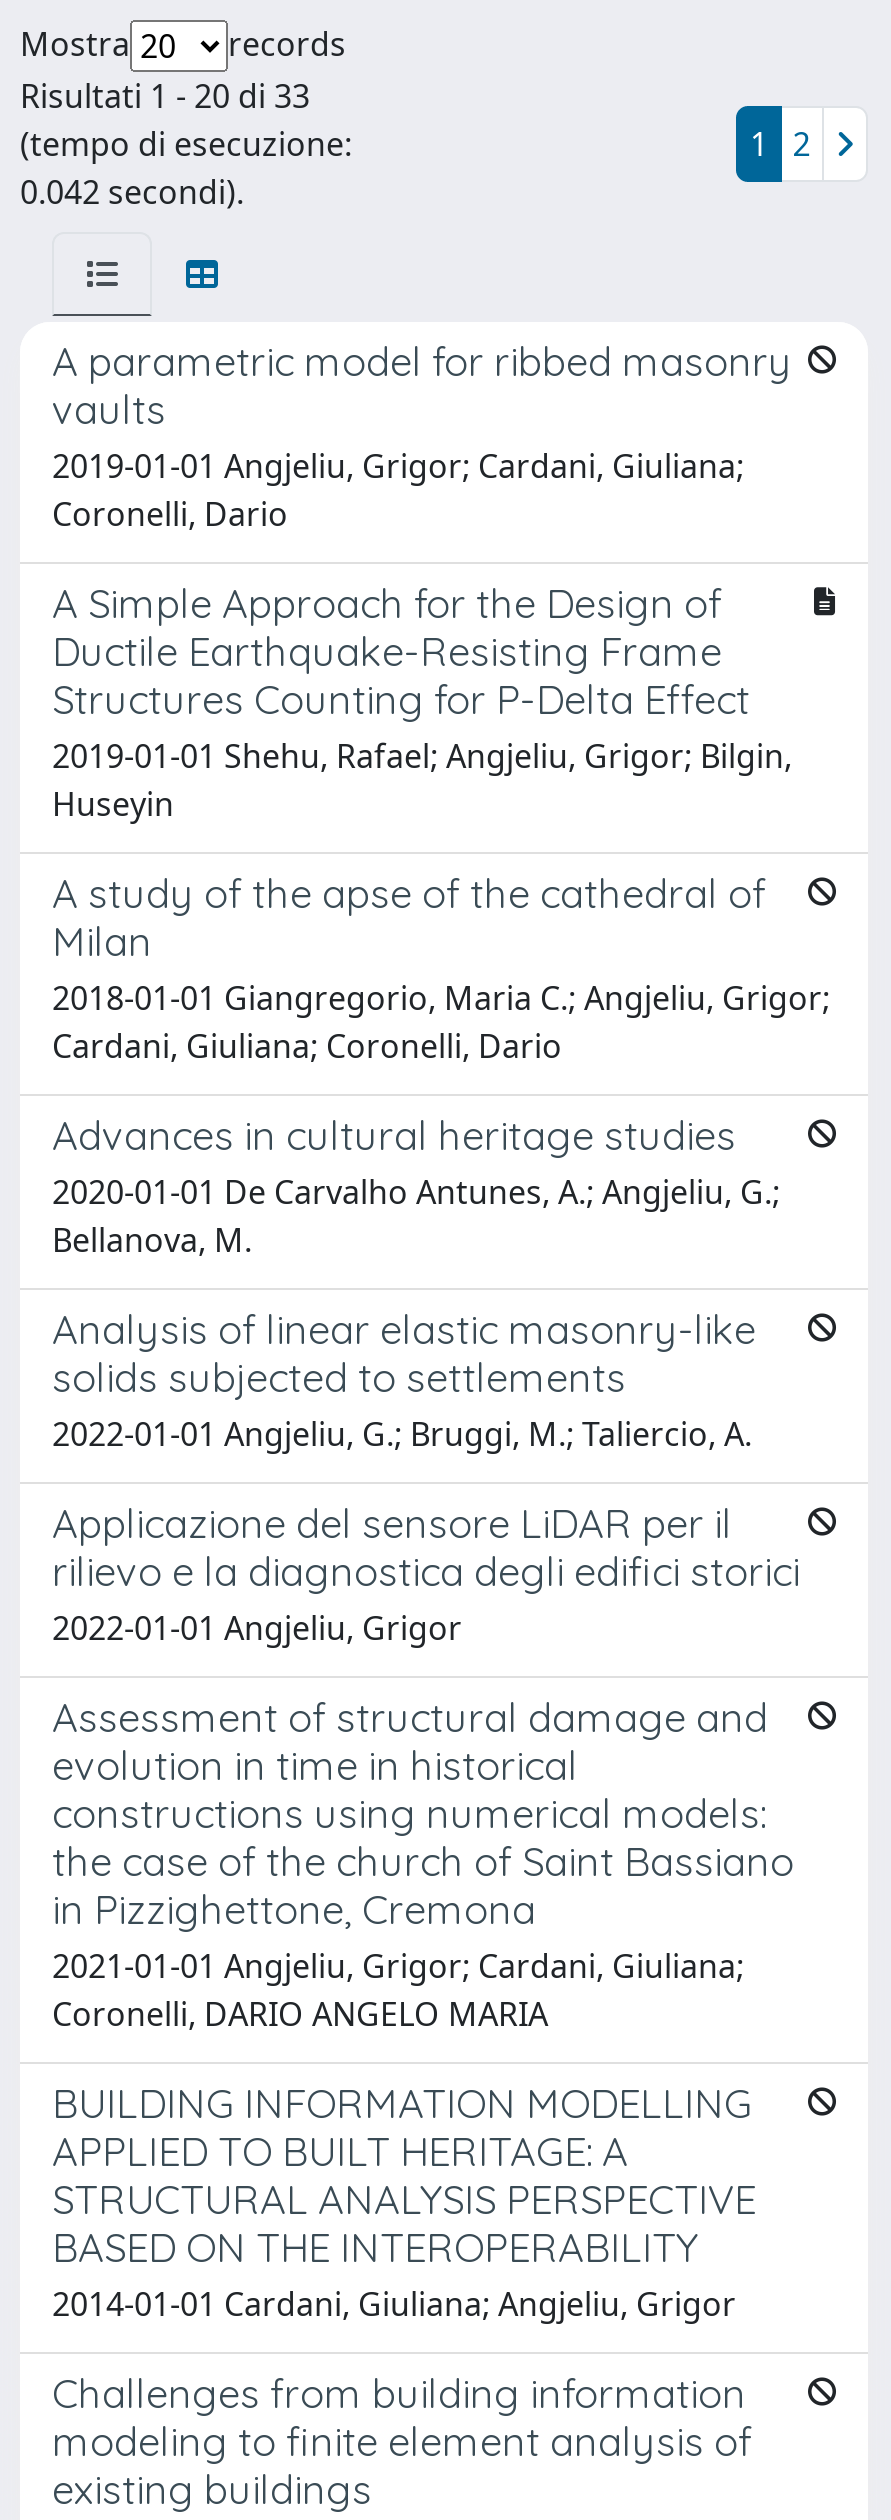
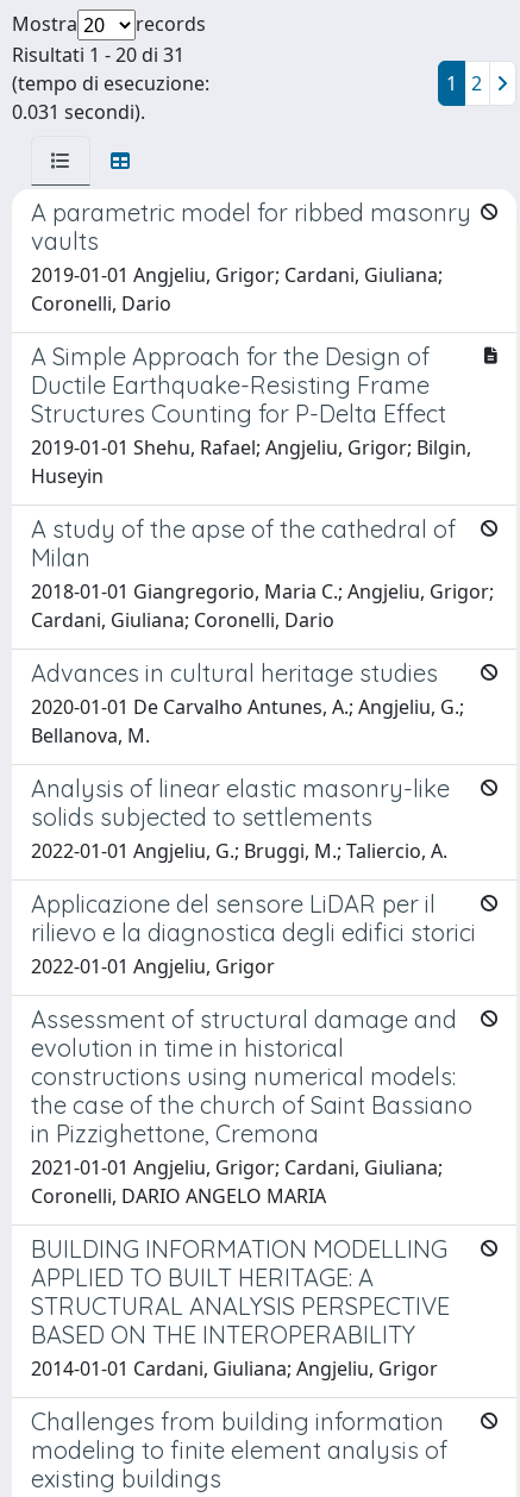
[20,74,310,118] Risultati 1 - 20 di 33 -> [12,41,184,68] Risultati 1 - 20 di 31
[20,170,244,214] 0.042 secondi). -> [12,99,145,125] 0.031 secondi).

